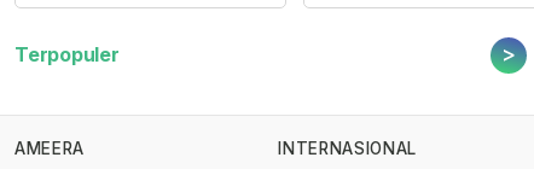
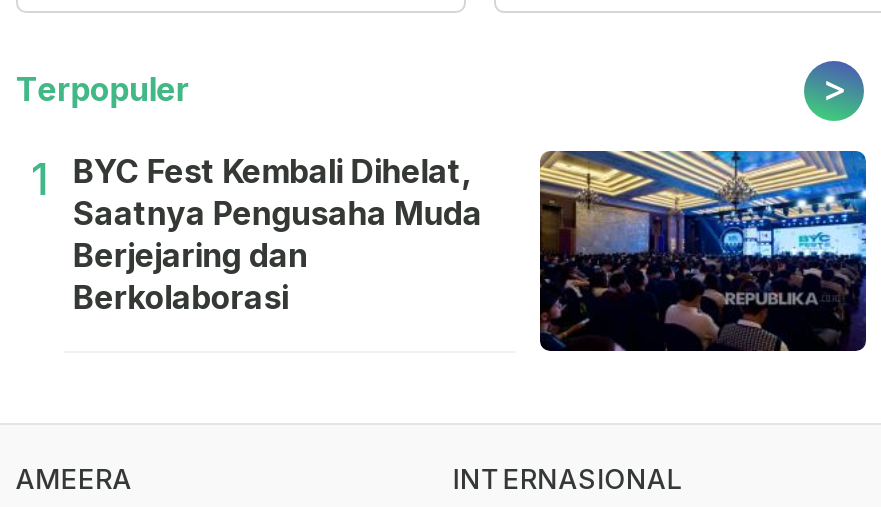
none -> [30,149,868,353] [image] | 1 | BYC Fest Kembali Dihelat, | Saatnya Pengusaha Muda | Berjejaring dan | Berkolaborasi

